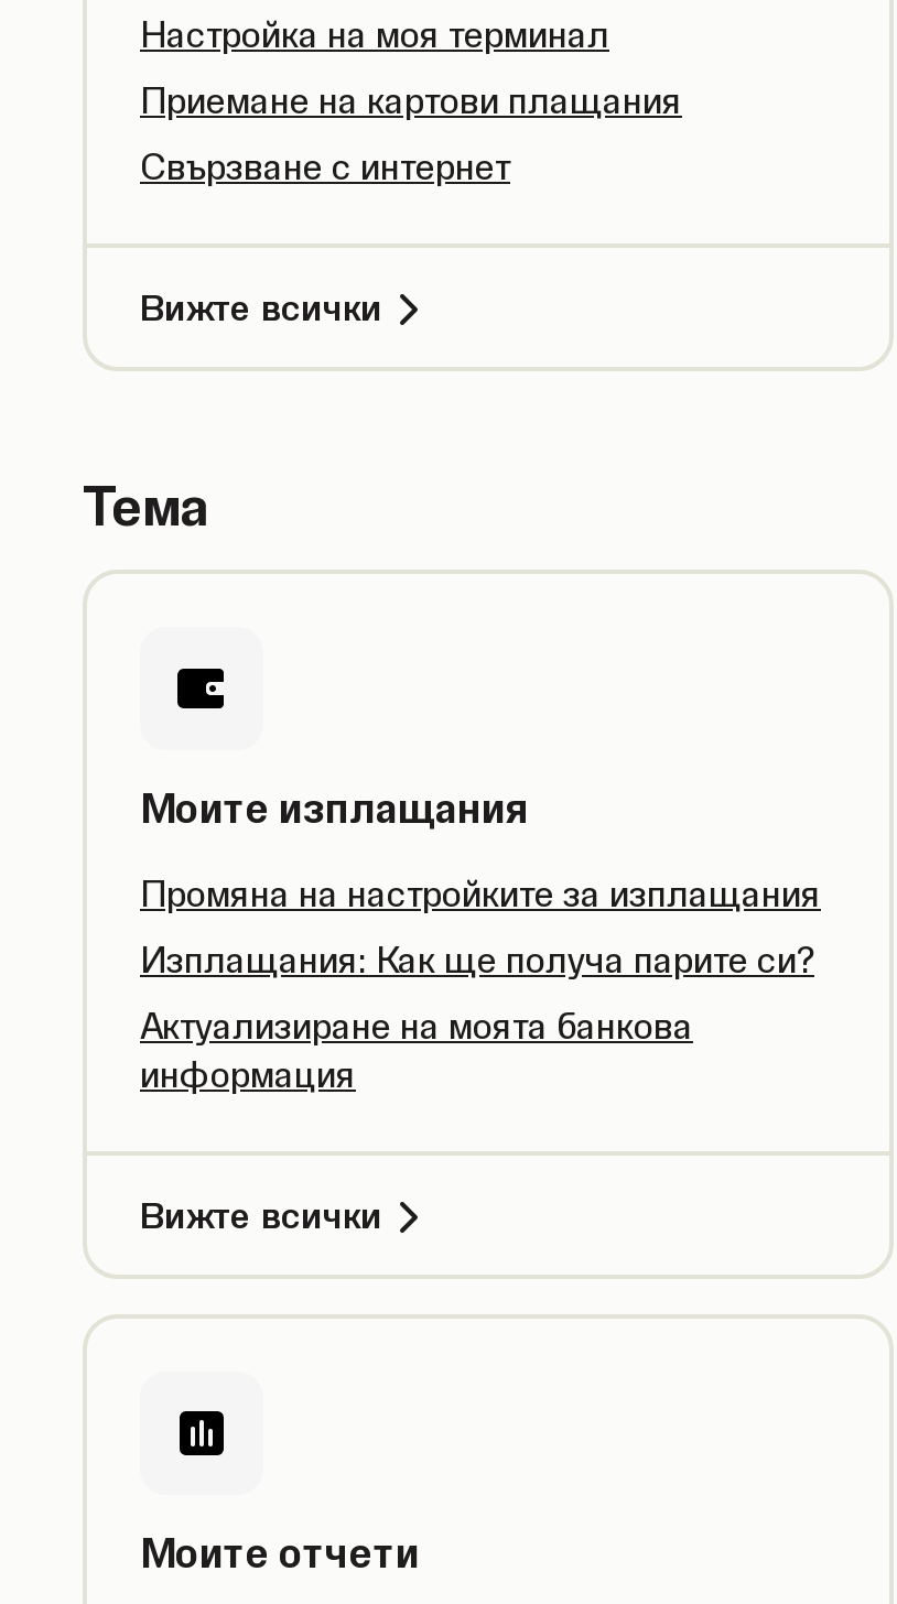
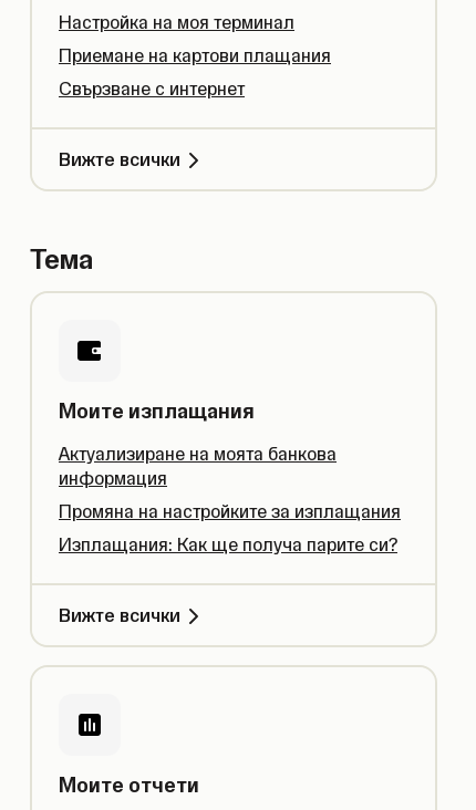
moved [140,871,821,982] -> [59,500,401,555]: Промяна на настройките за изплащания | Изплащания: Как ще получа парите си?
moved [140,1004,693,1096] -> [59,443,337,489]: Актуализиране на моята банкова | информация

